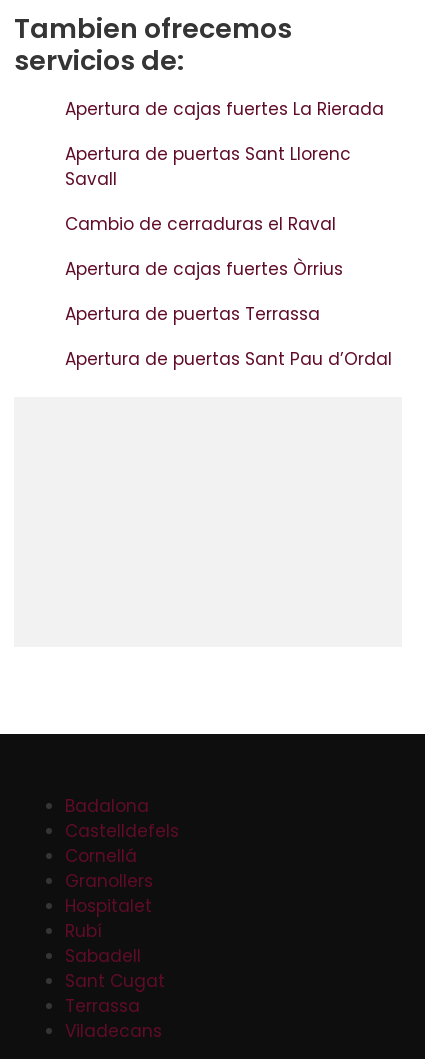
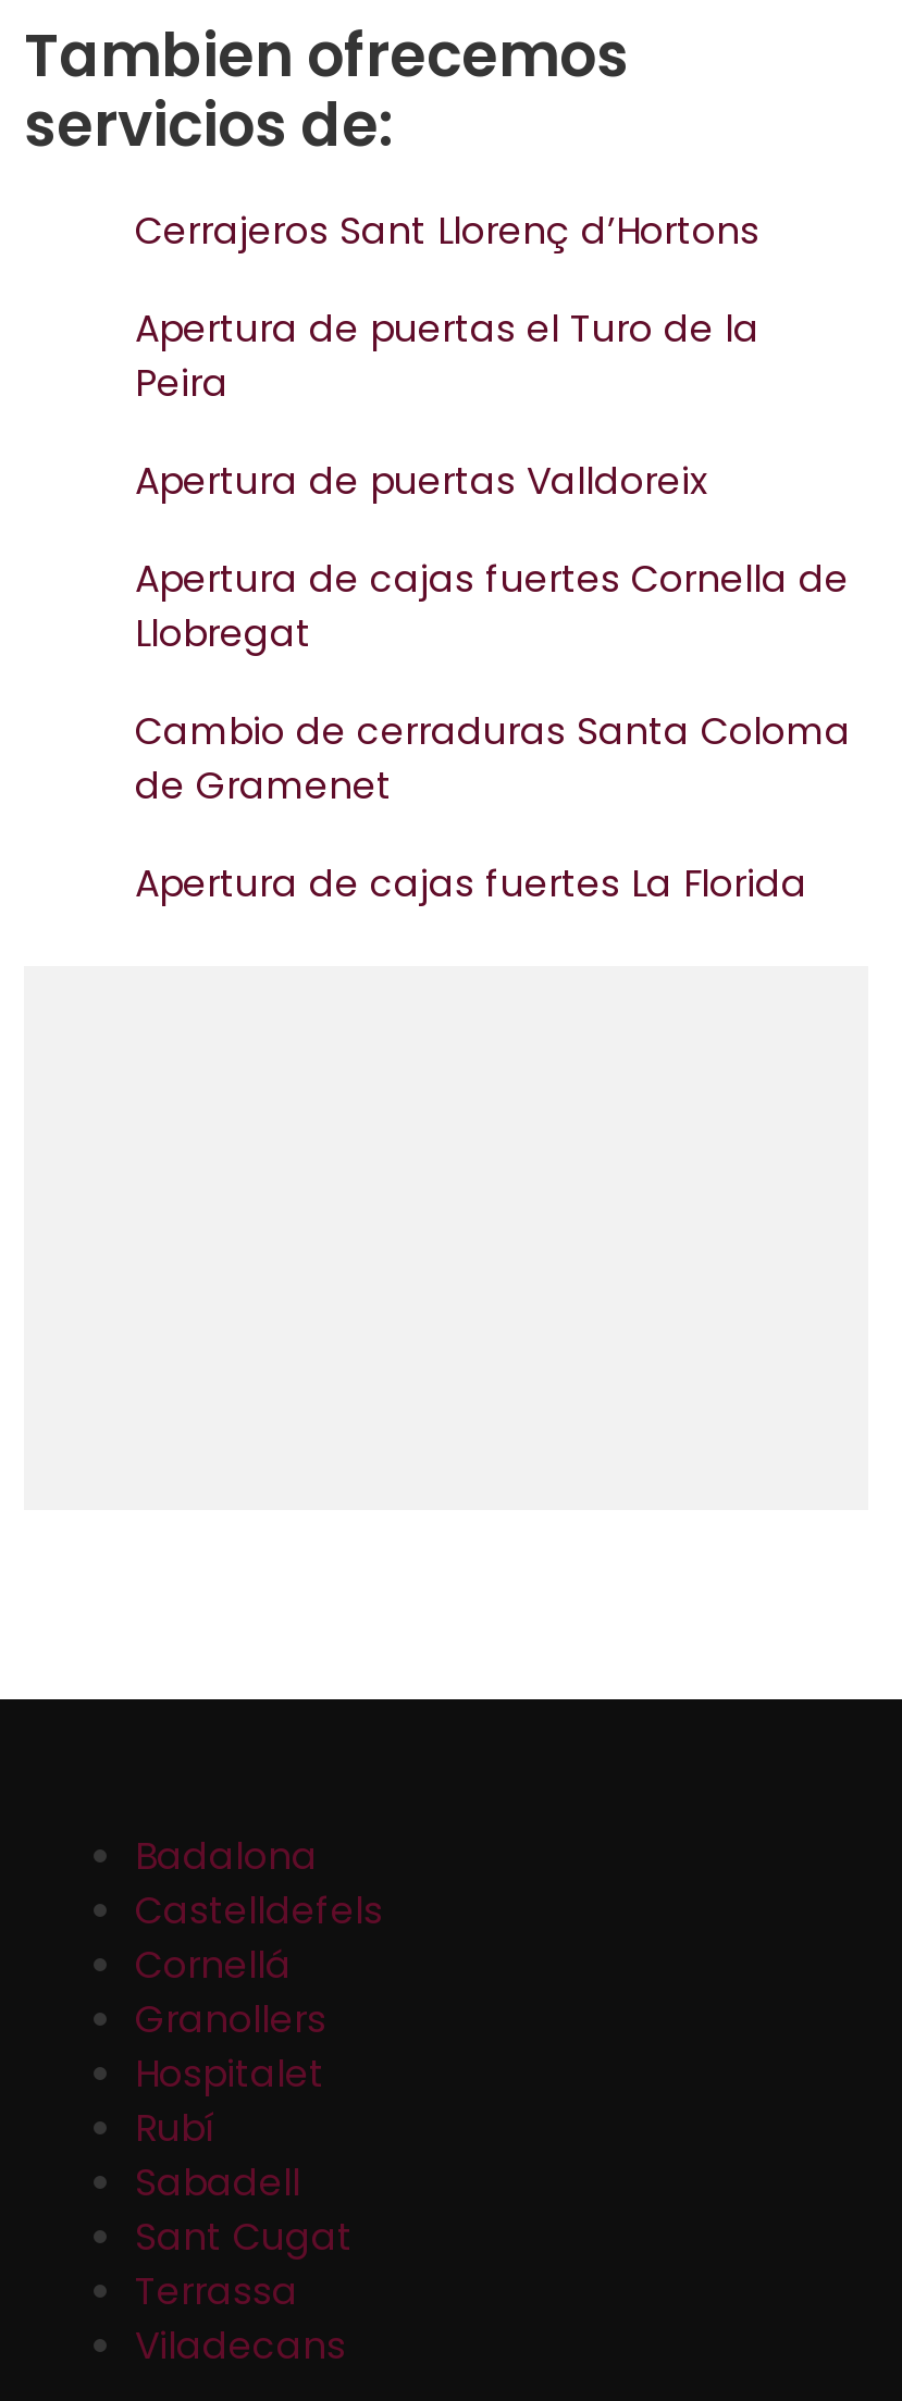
[65,97,389,121] Apertura de cajas fuertes La Rierada -> [135,204,770,256] Cerrajeros Sant Llorenç d’Hortons
[65,142,351,191] Apertura de puertas Sant Llorenc | Savall -> [135,302,759,408] Apertura de puertas el Turo de la | Peira
[65,212,341,236] Cambio de cerraduras el Raval -> [135,454,718,506] Apertura de puertas Valldoreix
[65,257,348,281] Apertura de cajas fuertes Òrrius -> [135,552,849,659] Apertura de cajas fuertes Cornella de | Llobregat
[65,302,325,326] Apertura de puertas Terrassa -> [135,704,851,811] Cambio de cerraduras Santa Coloma | de Gramenet
[65,347,397,371] Apertura de puertas Sant Pau d’Ordal -> [135,857,818,909] Apertura de cajas fuertes La Florida

